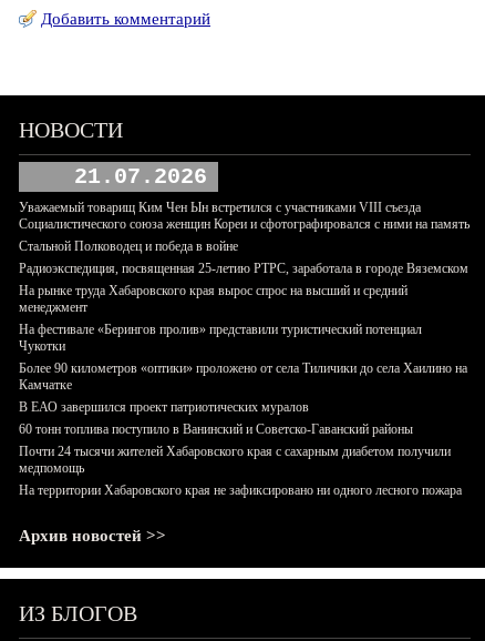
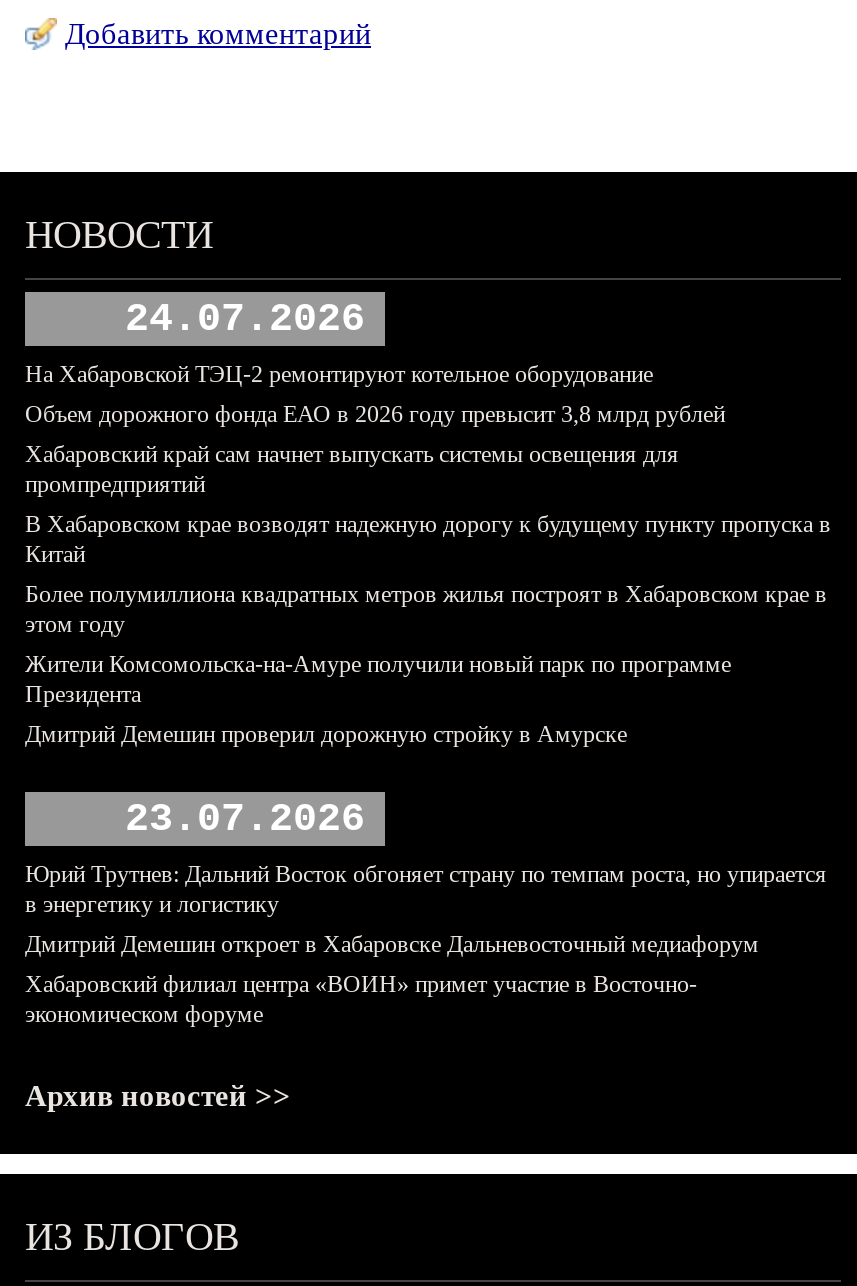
[19,164,469,498] 21.07.2026 | Уважаемый товарищ Ким Чен Ын встретился с участниками VIII съезда | Социалистического союза женщин Кореи и сфотографировался с ними на память | Стальной Полководец и победа в войне | Радиоэкспедиция, посвященная 25-летию РТРС, заработала в городе Вяземском | На рынке труда Хабаровского края вырос спрос на высший и средний | менеджмент | На фестивале «Берингов пролив» представили туристический потенциал | Чукотки | Более 90 километров «оптики» проложено от села Тиличики до села Хаилино на | Камчатке | В ЕАО завершился проект патриотических муралов | 60 тонн топлива поступило в Ванинский и Советско-Гаванский районы | Почти 24 тысячи жителей Хабаровского края с сахарным диабетом получили | медпомощь | На территории Хабаровского края не зафиксировано ни одного лесного пожара -> [25,296,831,1028] 24.07.2026 | На Хабаровской ТЭЦ-2 ремонтируют котельное оборудование | Объем дорожного фонда ЕАО в 2026 году превысит 3,8 млрд рублей | Хабаровский край сам начнет выпускать системы освещения для | промпредприятий | В Хабаровском крае возводят надежную дорогу к будущему пункту пропуска в | Китай | Более полумиллиона квадратных метров жилья построят в Хабаровском крае в | этом году | Жители Комсомольска-на-Амуре получили новый парк по программе | Президента | Дмитрий Демешин проверил дорожную стройку в Амурске | 23.07.2026 | Юрий Трутнев: Дальний Восток обгоняет страну по темпам роста, но упирается | в энергетику и логистику | Дмитрий Демешин откроет в Хабаровске Дальневосточный медиафорум | Хабаровский филиал центра «ВОИН» примет участие в Восточно- | экономическом форуме

